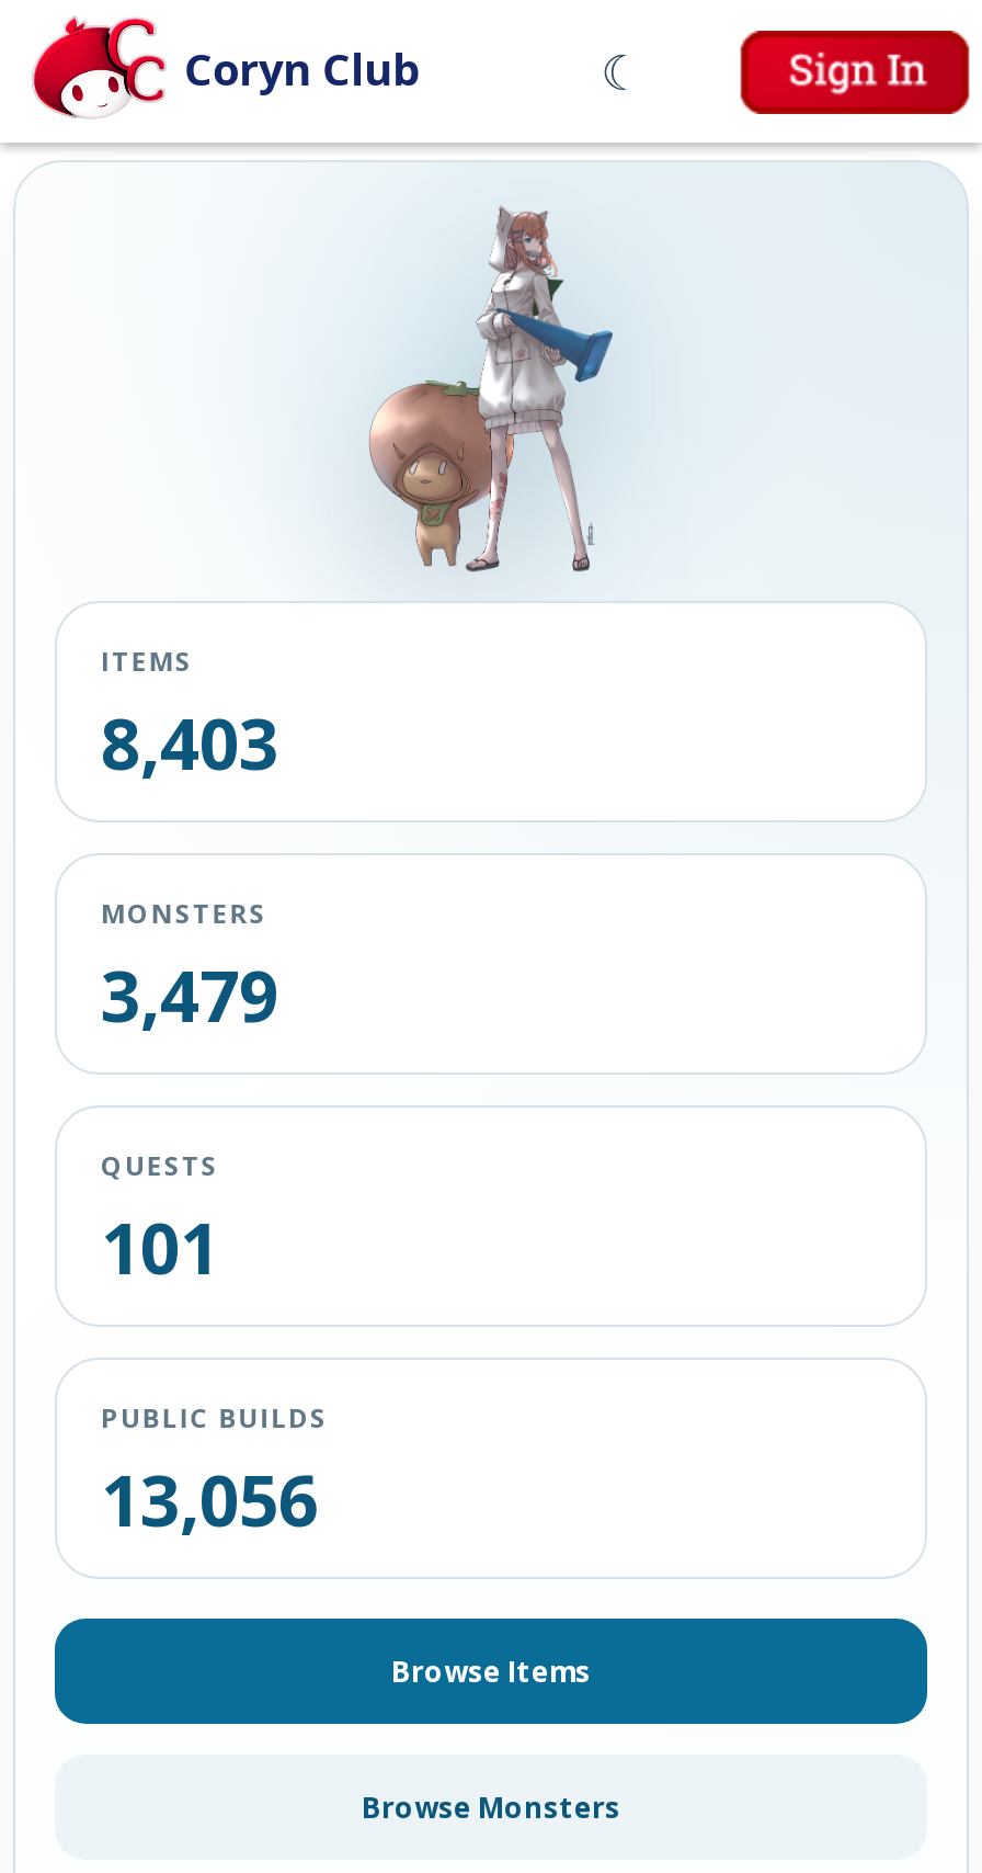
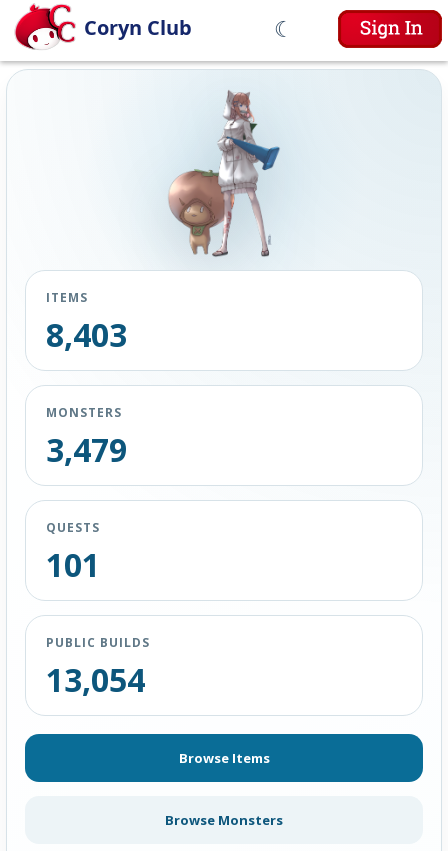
[101,1452,318,1546] 13,056 -> [46,658,145,701] 13,054

